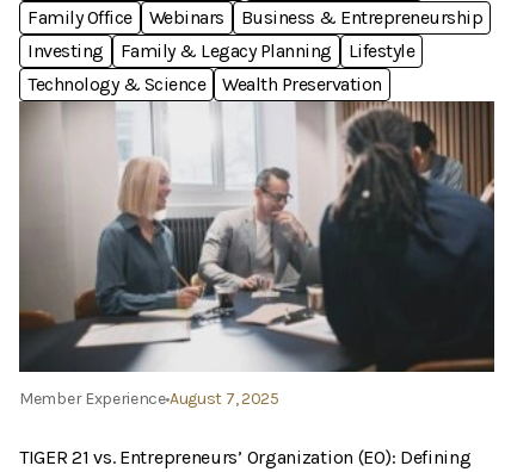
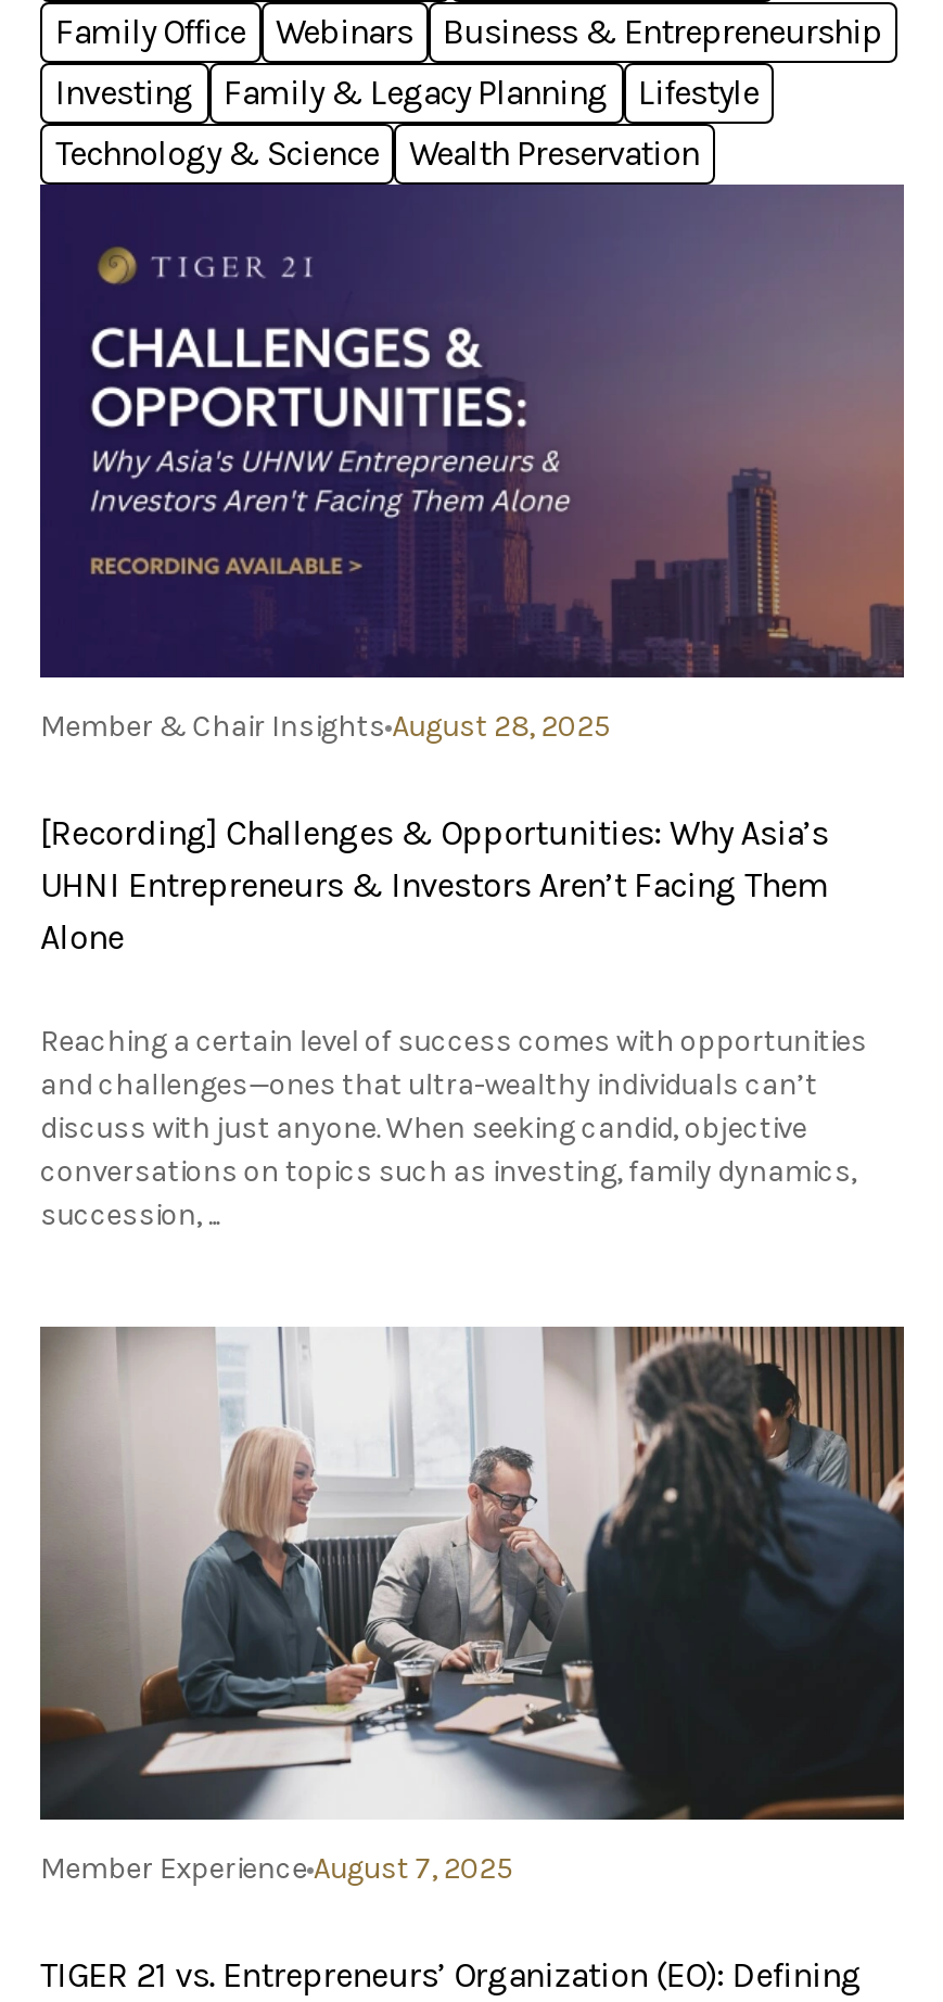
none -> [38,182,906,1234] [image] | Member & Chair Insights August 28, 2025 | [Recording] Challenges & Opportunities: Why Asia’s | UHNI Entrepreneurs & Investors Aren’t Facing Them | Alone | Reaching a certain level of success comes with opportunities | and challenges—ones that ultra-wealthy individuals can’t | discuss with just anyone. When seeking candid, objective | conversations on topics such as investing, family dynamics, | succession, ...

